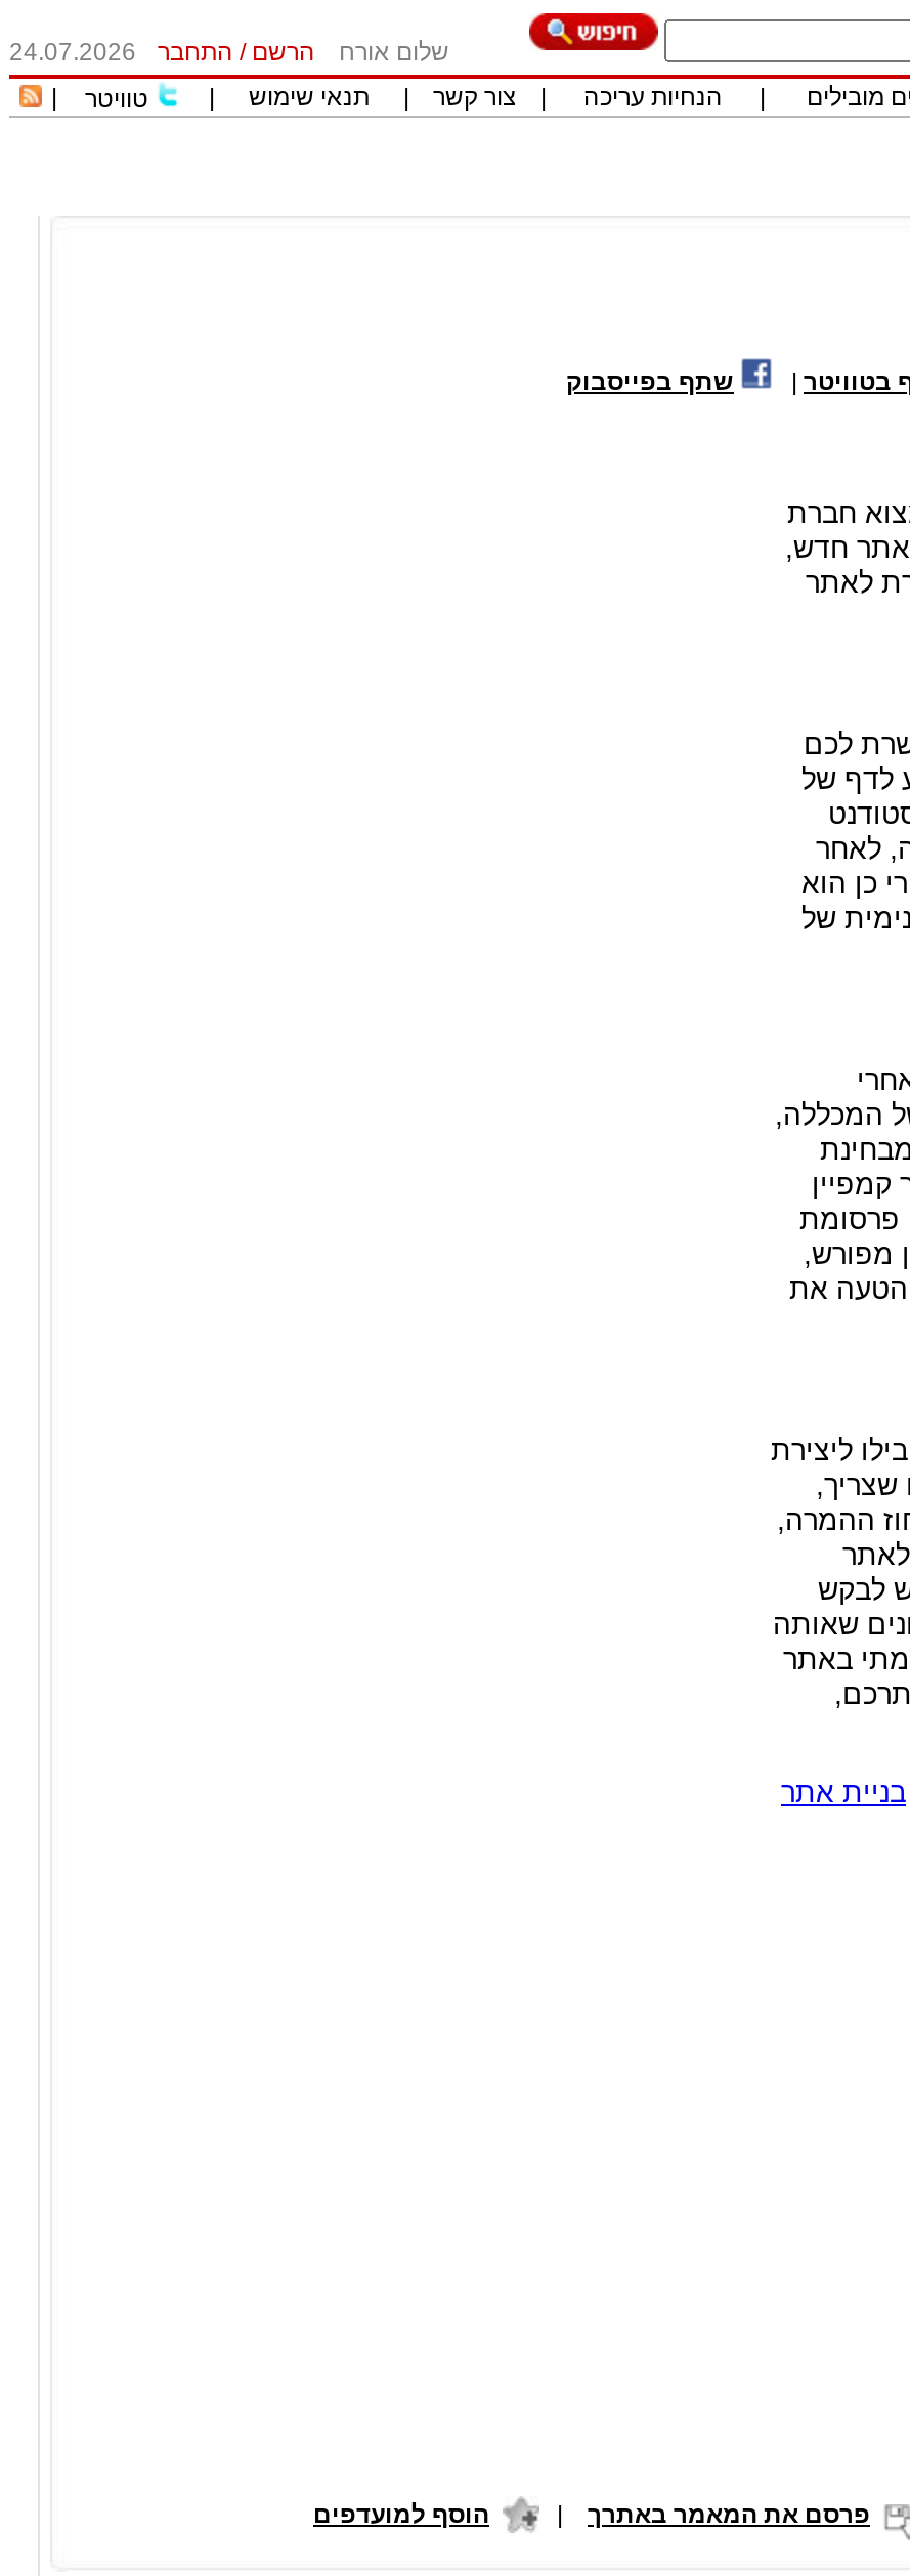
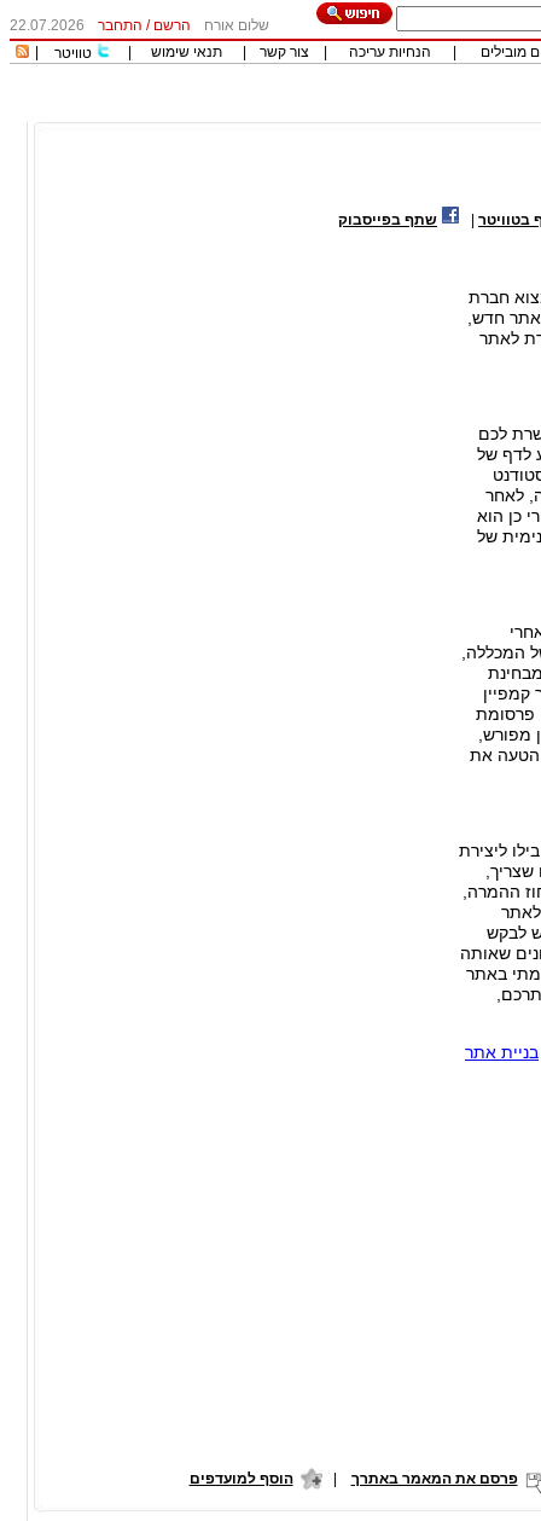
[9,38,449,67] שלום אורח הרשם / התחבר 24.07.2026 -> [10,17,269,34] שלום אורח הרשם / התחבר 22.07.2026

